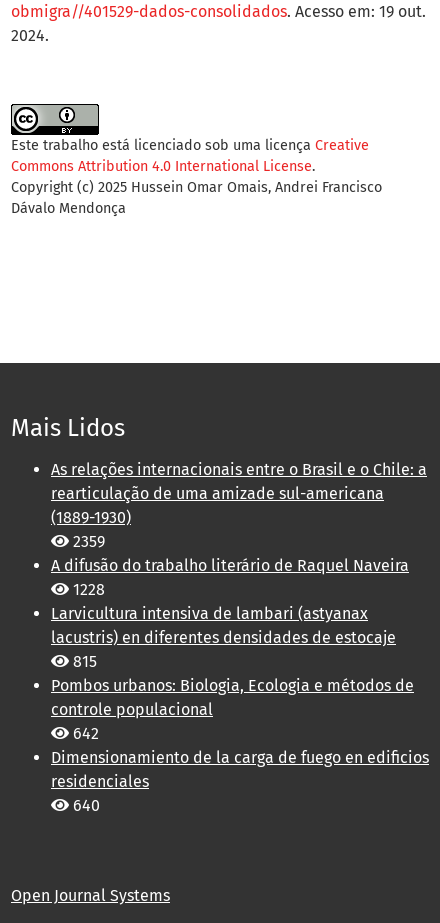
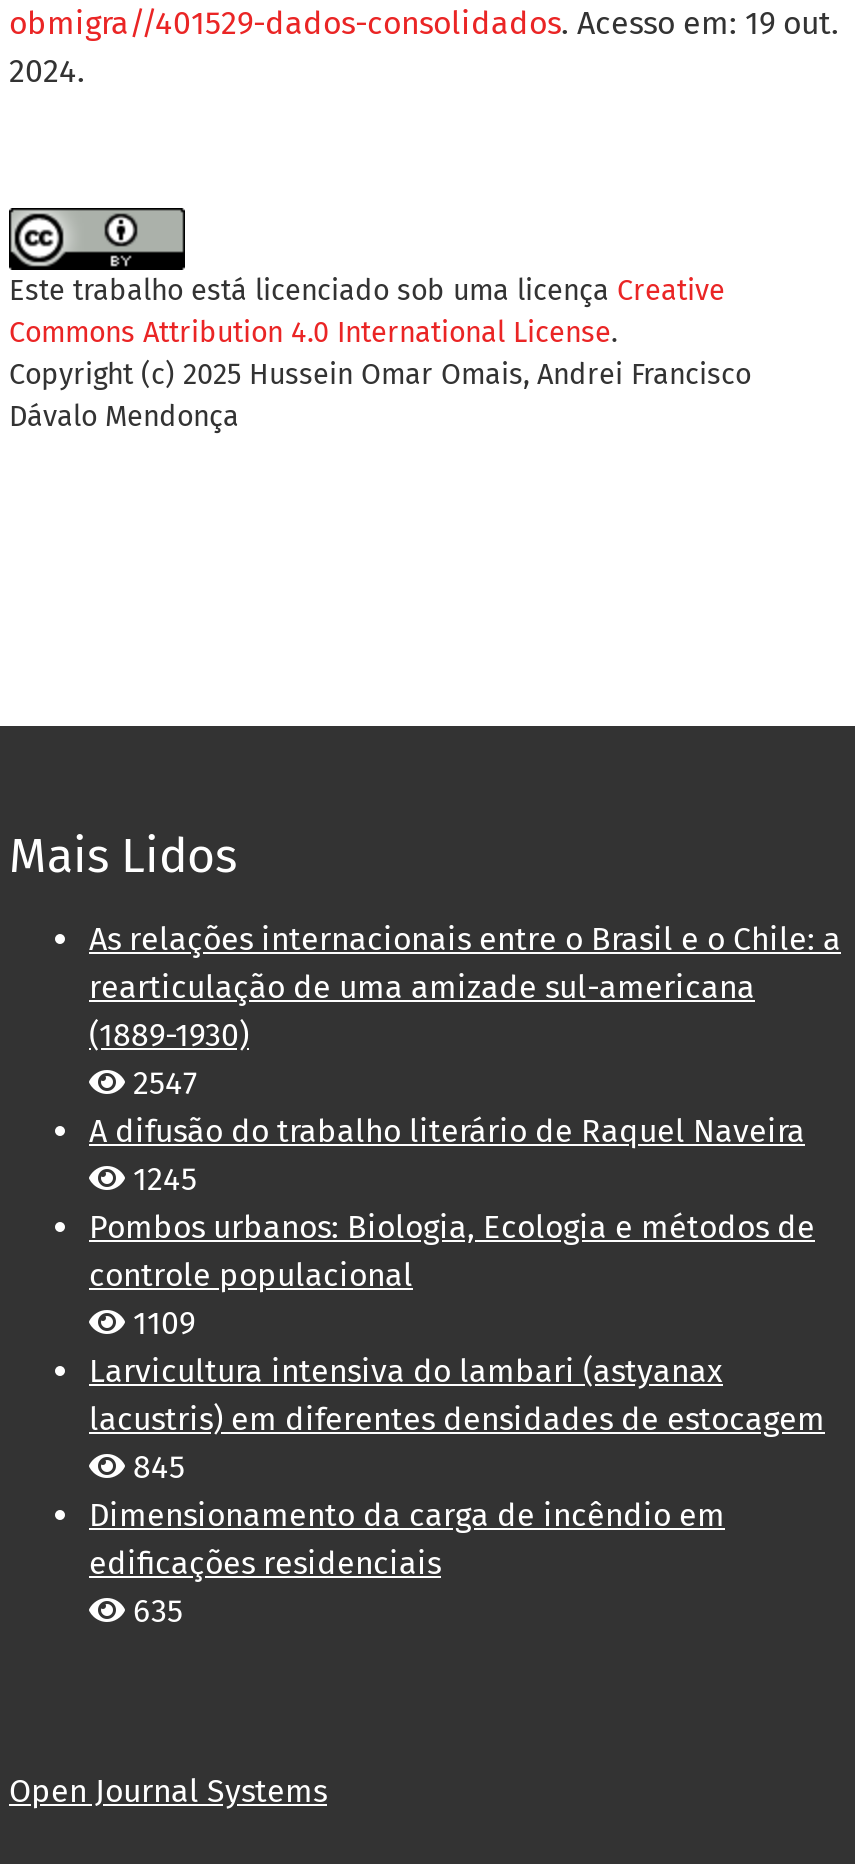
[69,532,105,551] 2359 -> [125,1065,197,1103] 2547
[51,580,396,671] 1228 | Larvicultura intensiva de lambari (astyanax | lacustris) en diferentes densidades de estocaje | 815 -> [125,1161,197,1199] 1245
moved [51,676,414,719] -> [89,1209,815,1295]: Pombos urbanos: Biologia, Ecologia e métodos de | controle populacional
[51,724,429,815] 642 | Dimensionamiento de la carga de fuego en edificios | residenciales | 640 -> [89,1305,825,1631] 1109 | Larvicultura intensiva do lambari (astyanax | lacustris) em diferentes densidades de estocagem | 845 | Dimensionamento da carga de incêndio em | edificações residenciais | 635

